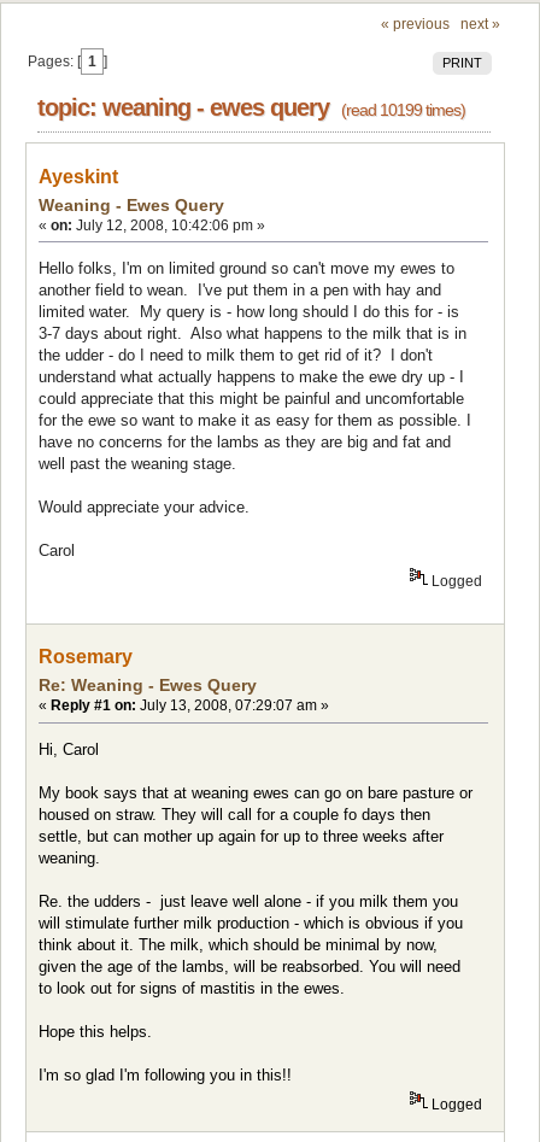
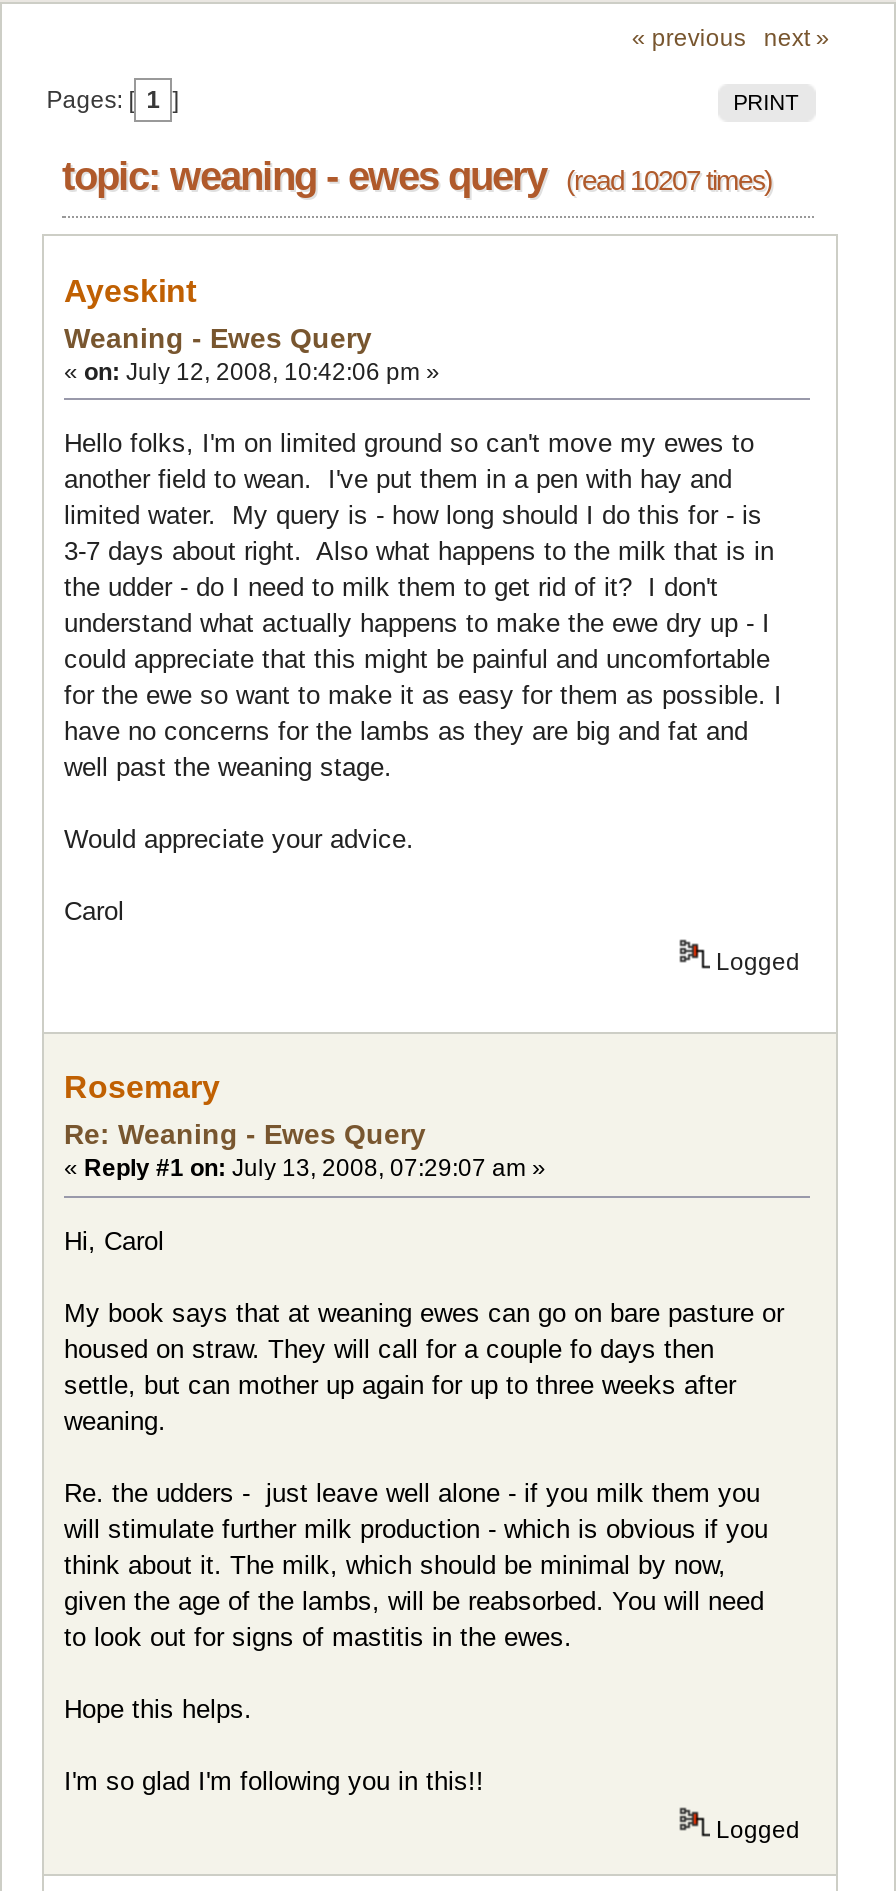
[37,95,465,121] topic: weaning - ewes query (read 10199 times) -> [62,155,772,199] topic: weaning - ewes query (read 10207 times)

